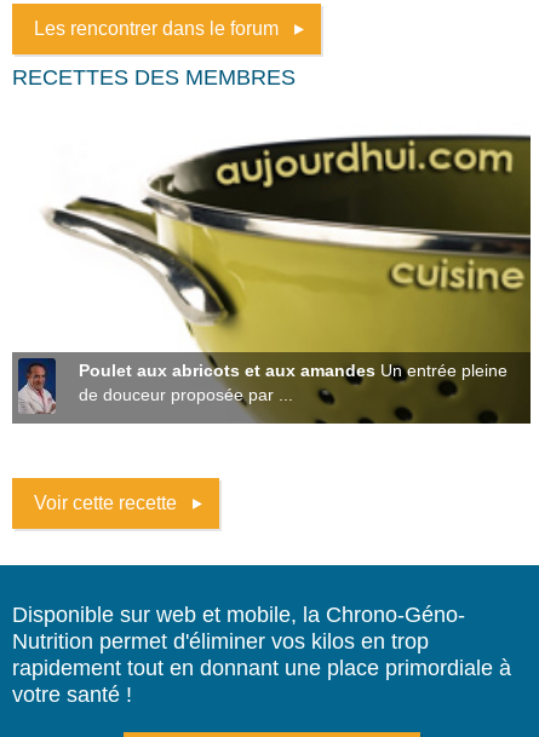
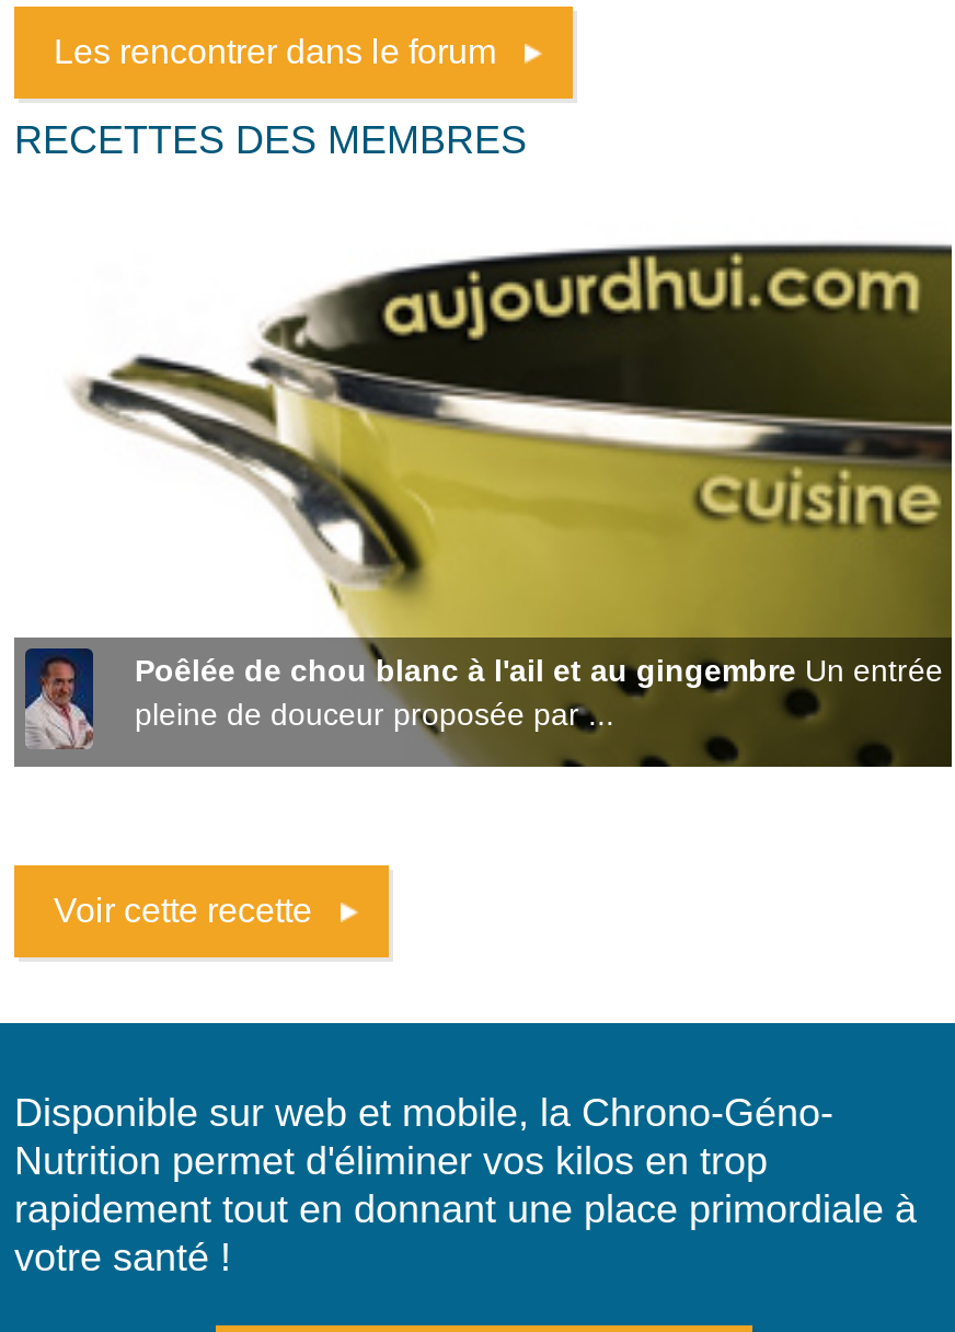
[79,361,508,404] Poulet aux abricots et aux amandes Un entrée pleine | de douceur proposée par ... -> [135,653,943,732] Poêlée de chou blanc à l'ail et au gingembre Un entrée | pleine de douceur proposée par ...

